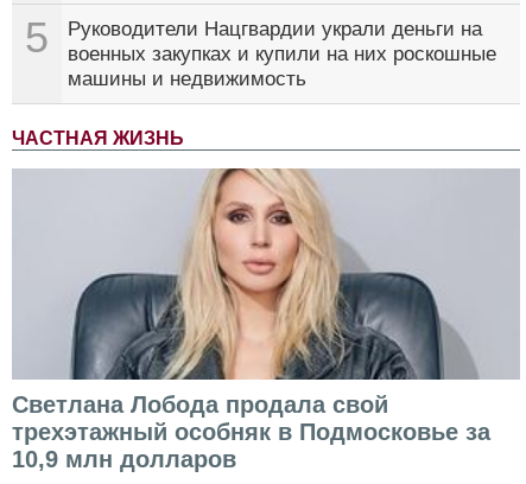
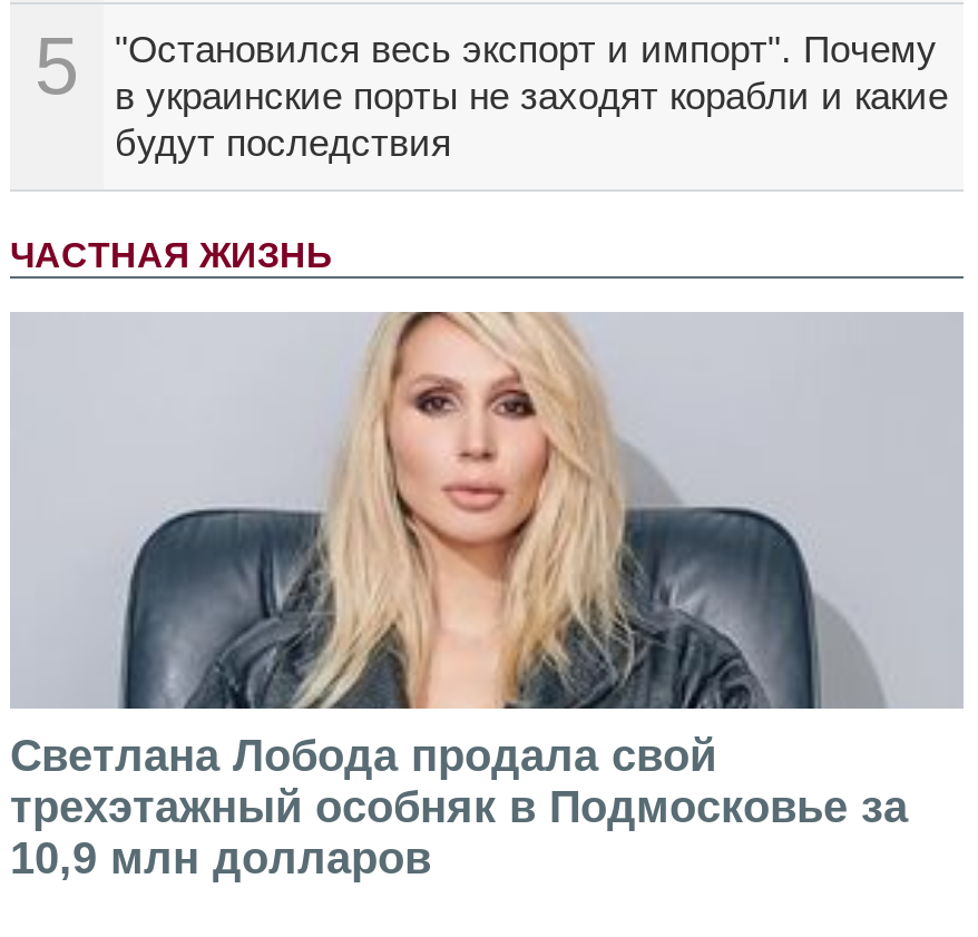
[68,17,496,90] Руководители Нацгвардии украли деньги на | военных закупках и купили на них роскошные | машины и недвижимость -> [115,28,948,164] "Остановился весь экспорт и импорт". Почему | в украинские порты не заходят корабли и какие | будут последствия

